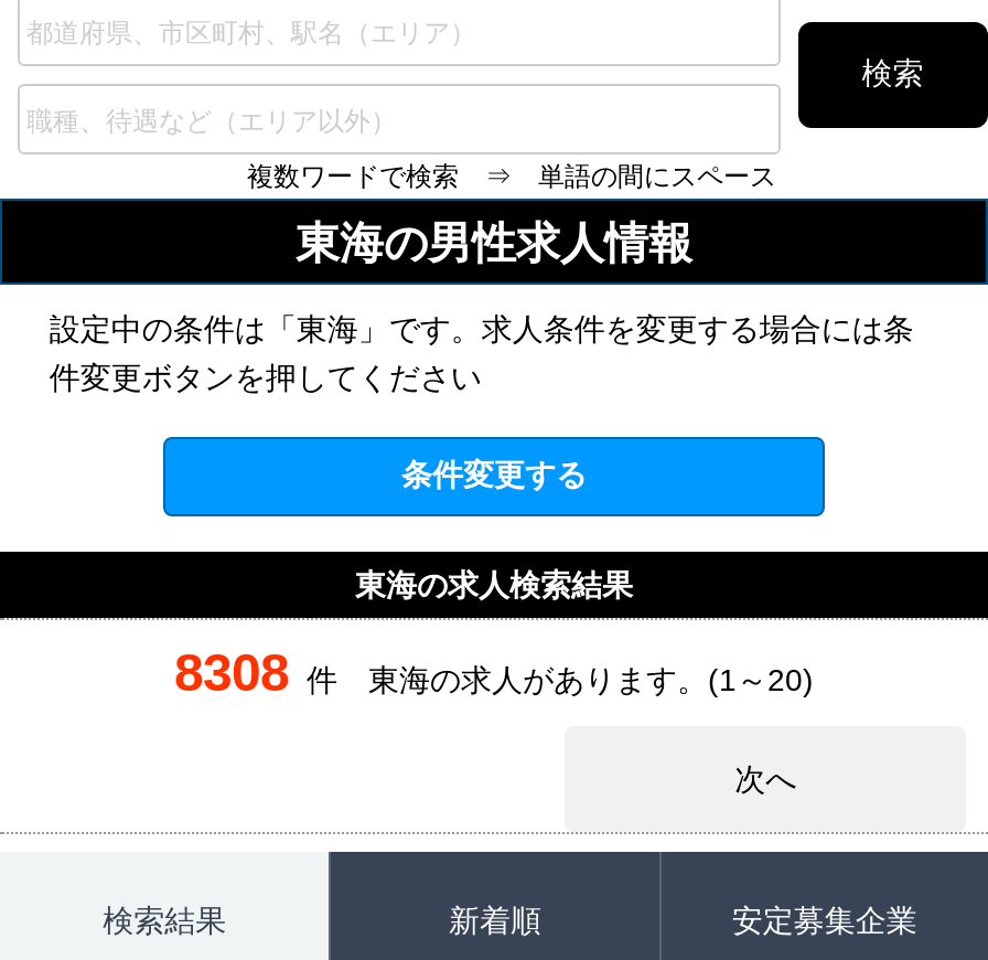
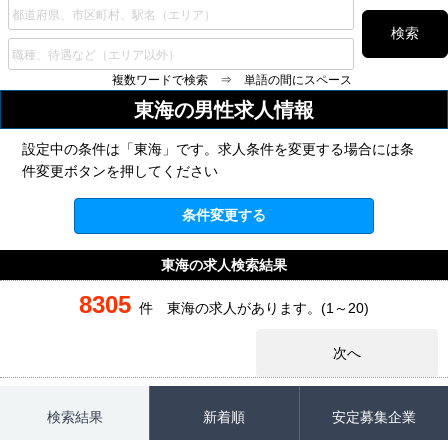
[174,642,814,702] 8308 件 東海の求人があります。(1～20) -> [79,291,369,318] 8305 件 東海の求人があります。(1～20)

